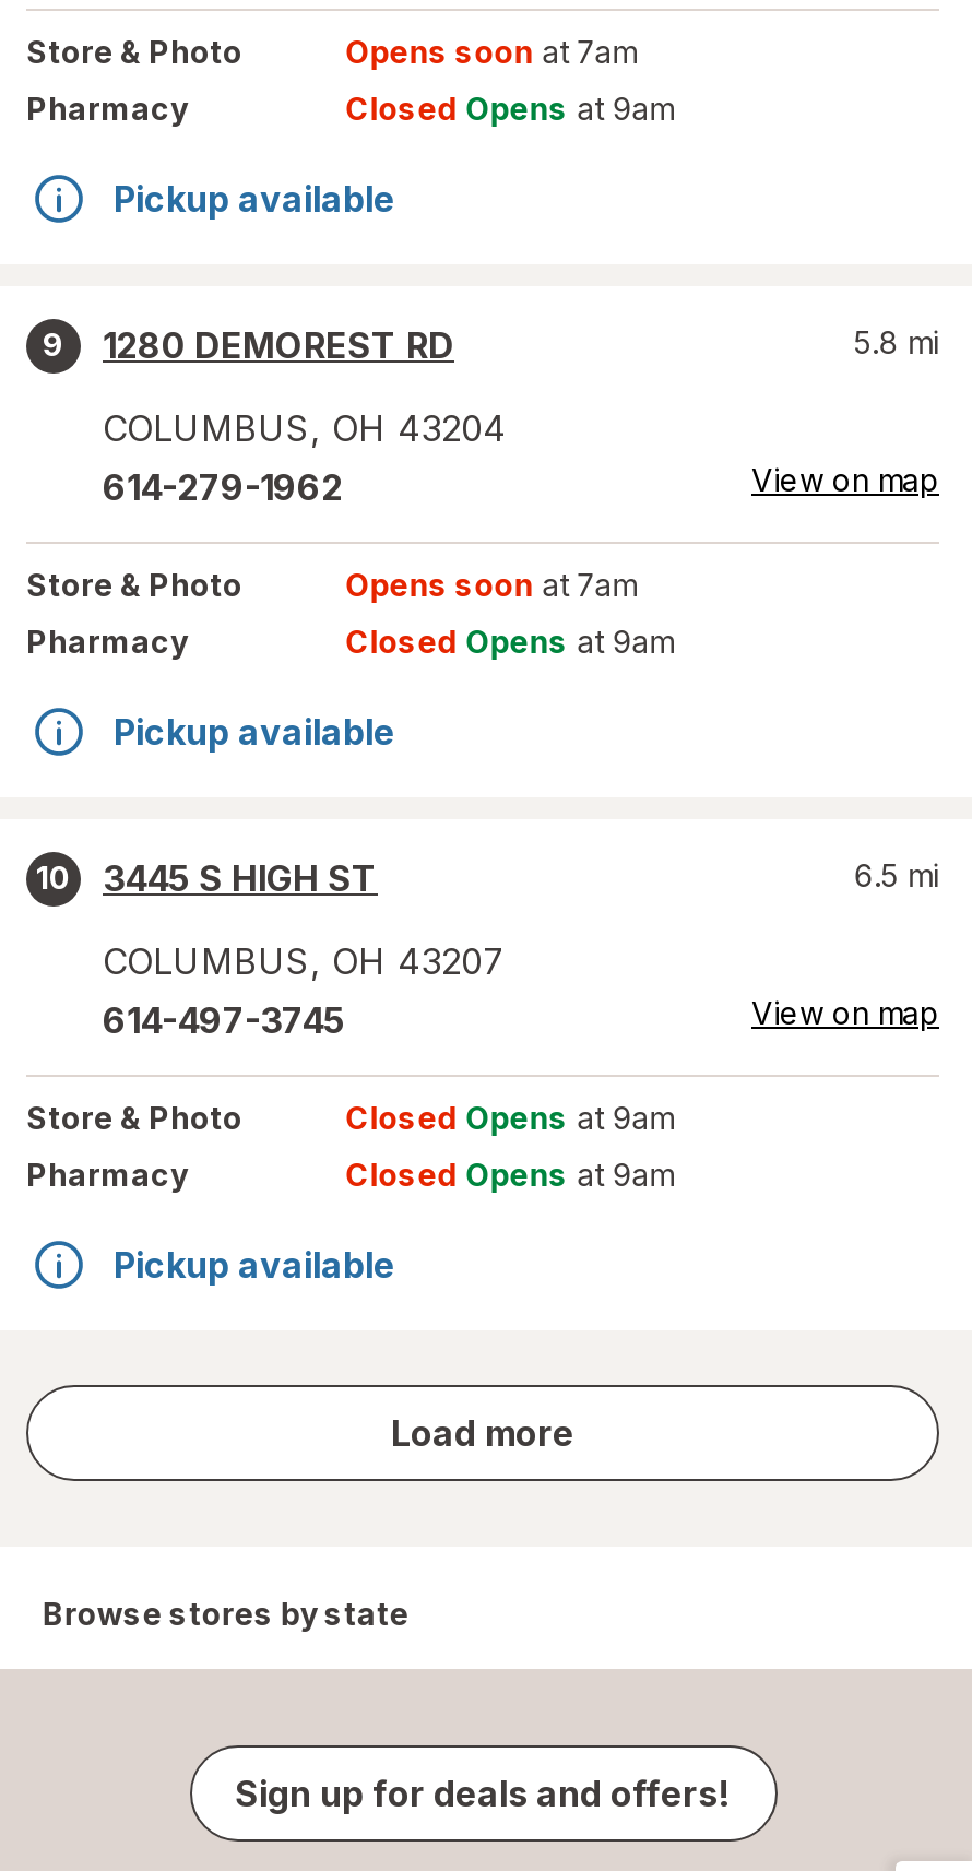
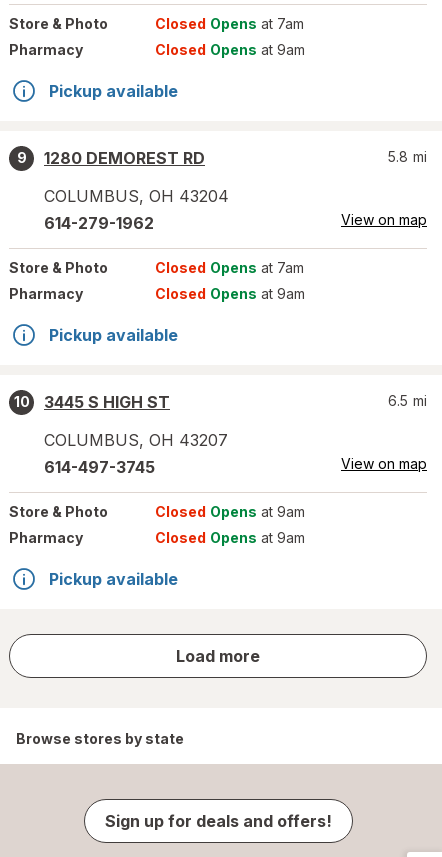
[346,33,636,70] Opens soon at 7am -> [155,15,304,32] Closed Opens at 7am
[346,566,636,603] Opens soon at 7am -> [155,259,304,276] Closed Opens at 7am

